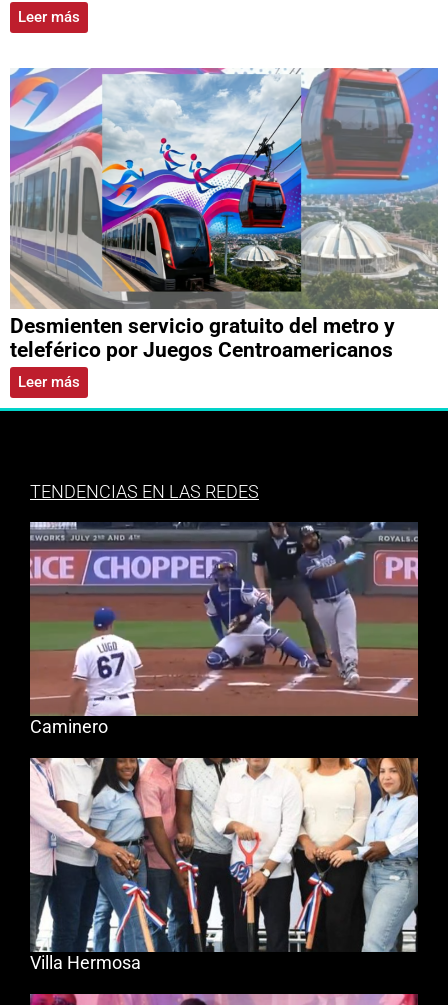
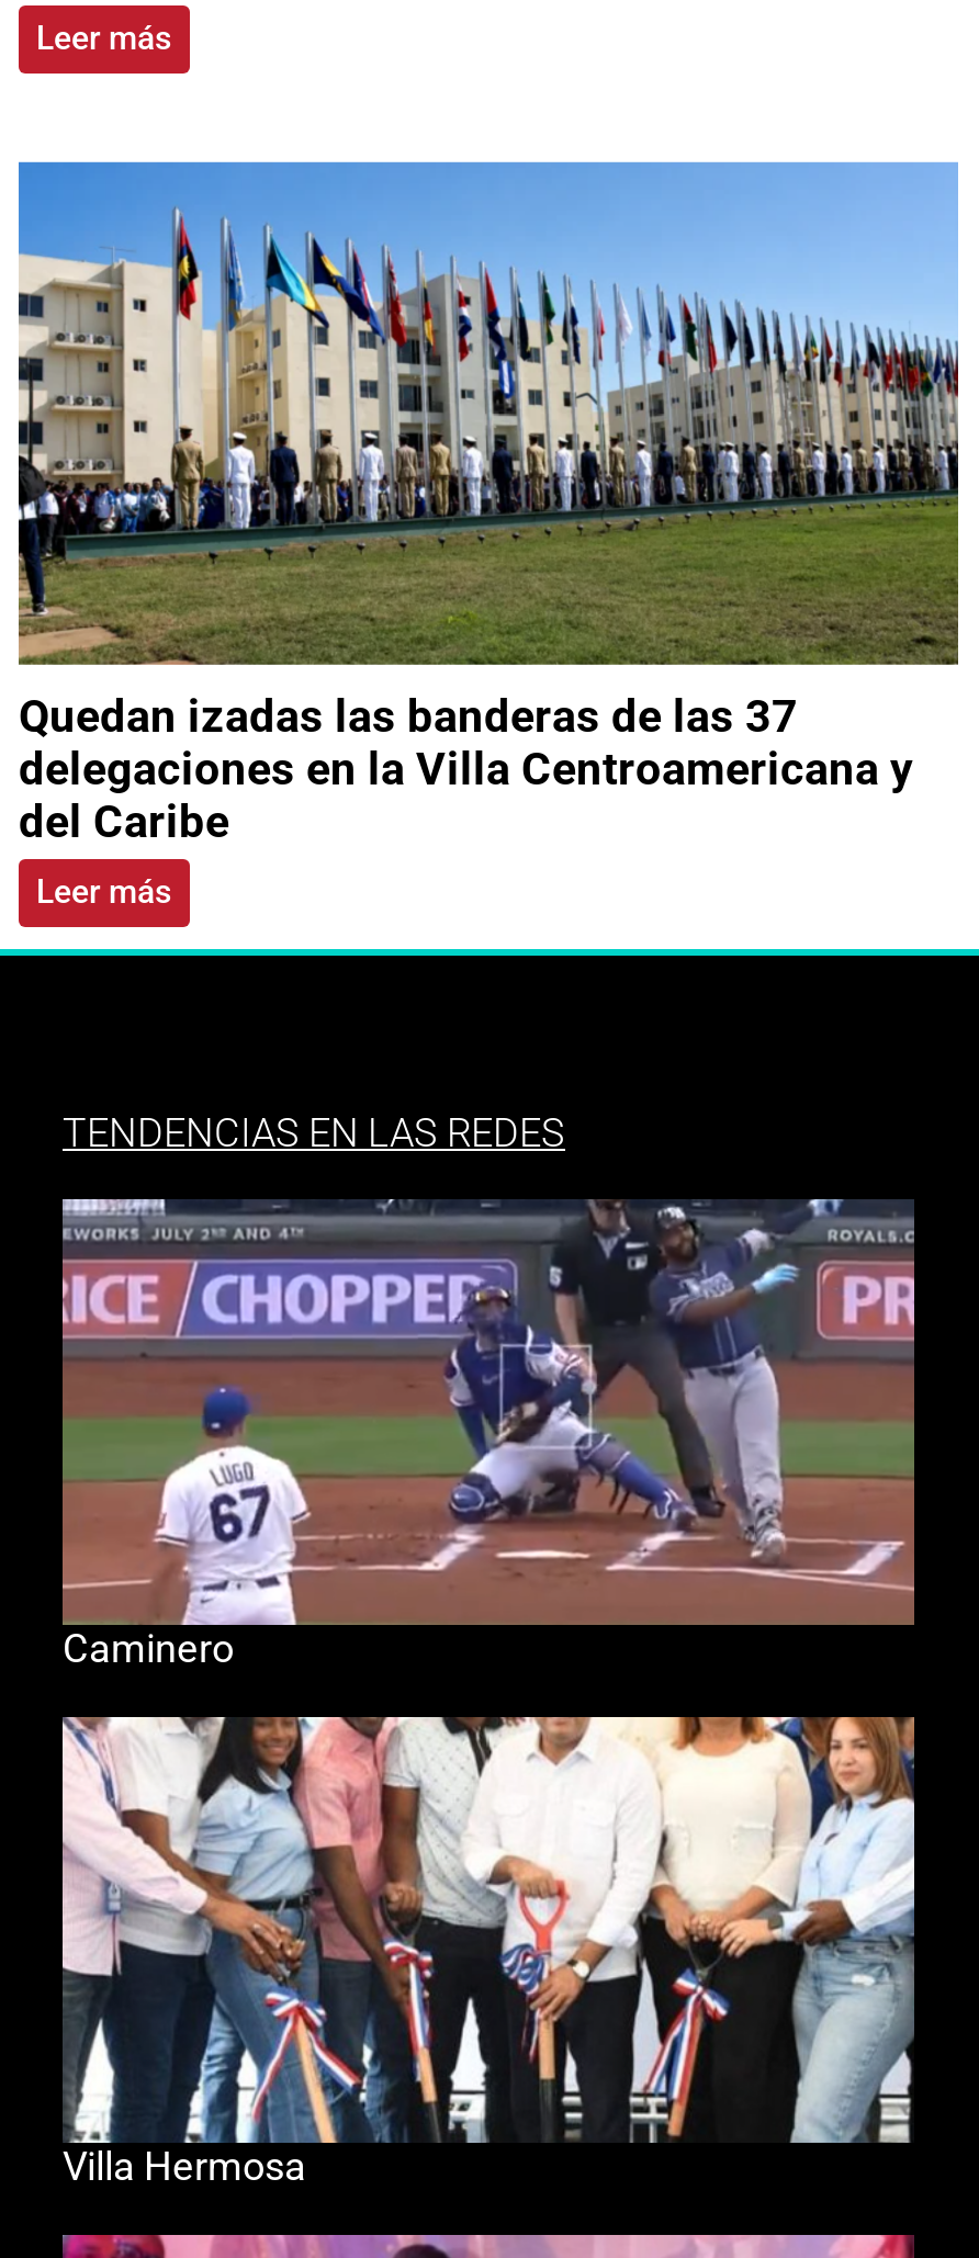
[9,67,439,362] [image] | Desmienten servicio gratuito del metro y | teleférico por Juegos Centroamericanos -> [16,160,960,847] [image] | Quedan izadas las banderas de las 37 | delegaciones en la Villa Centroamericana y | del Caribe

